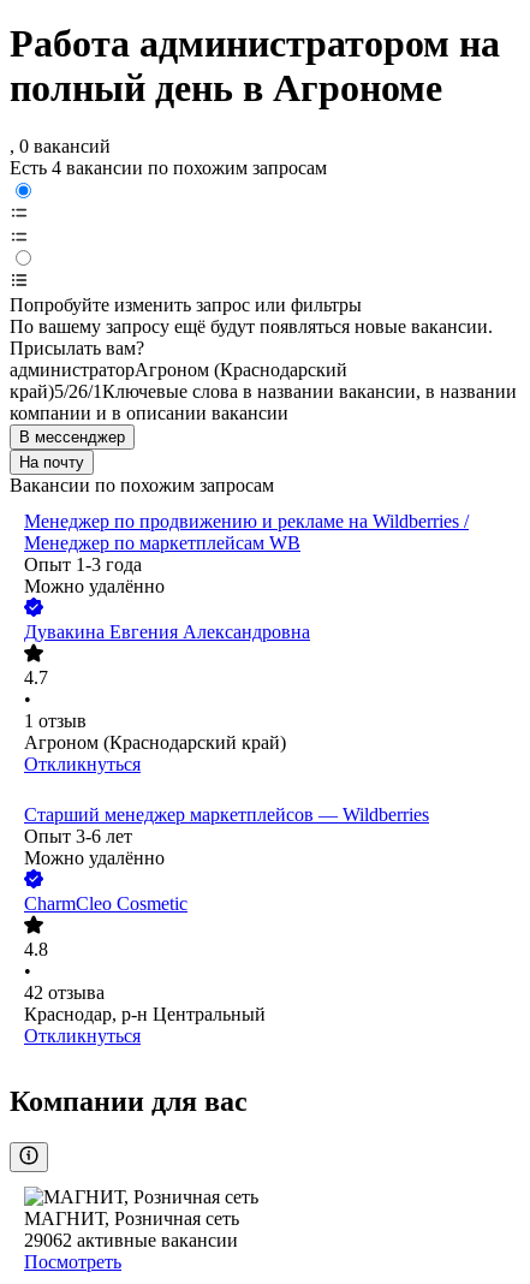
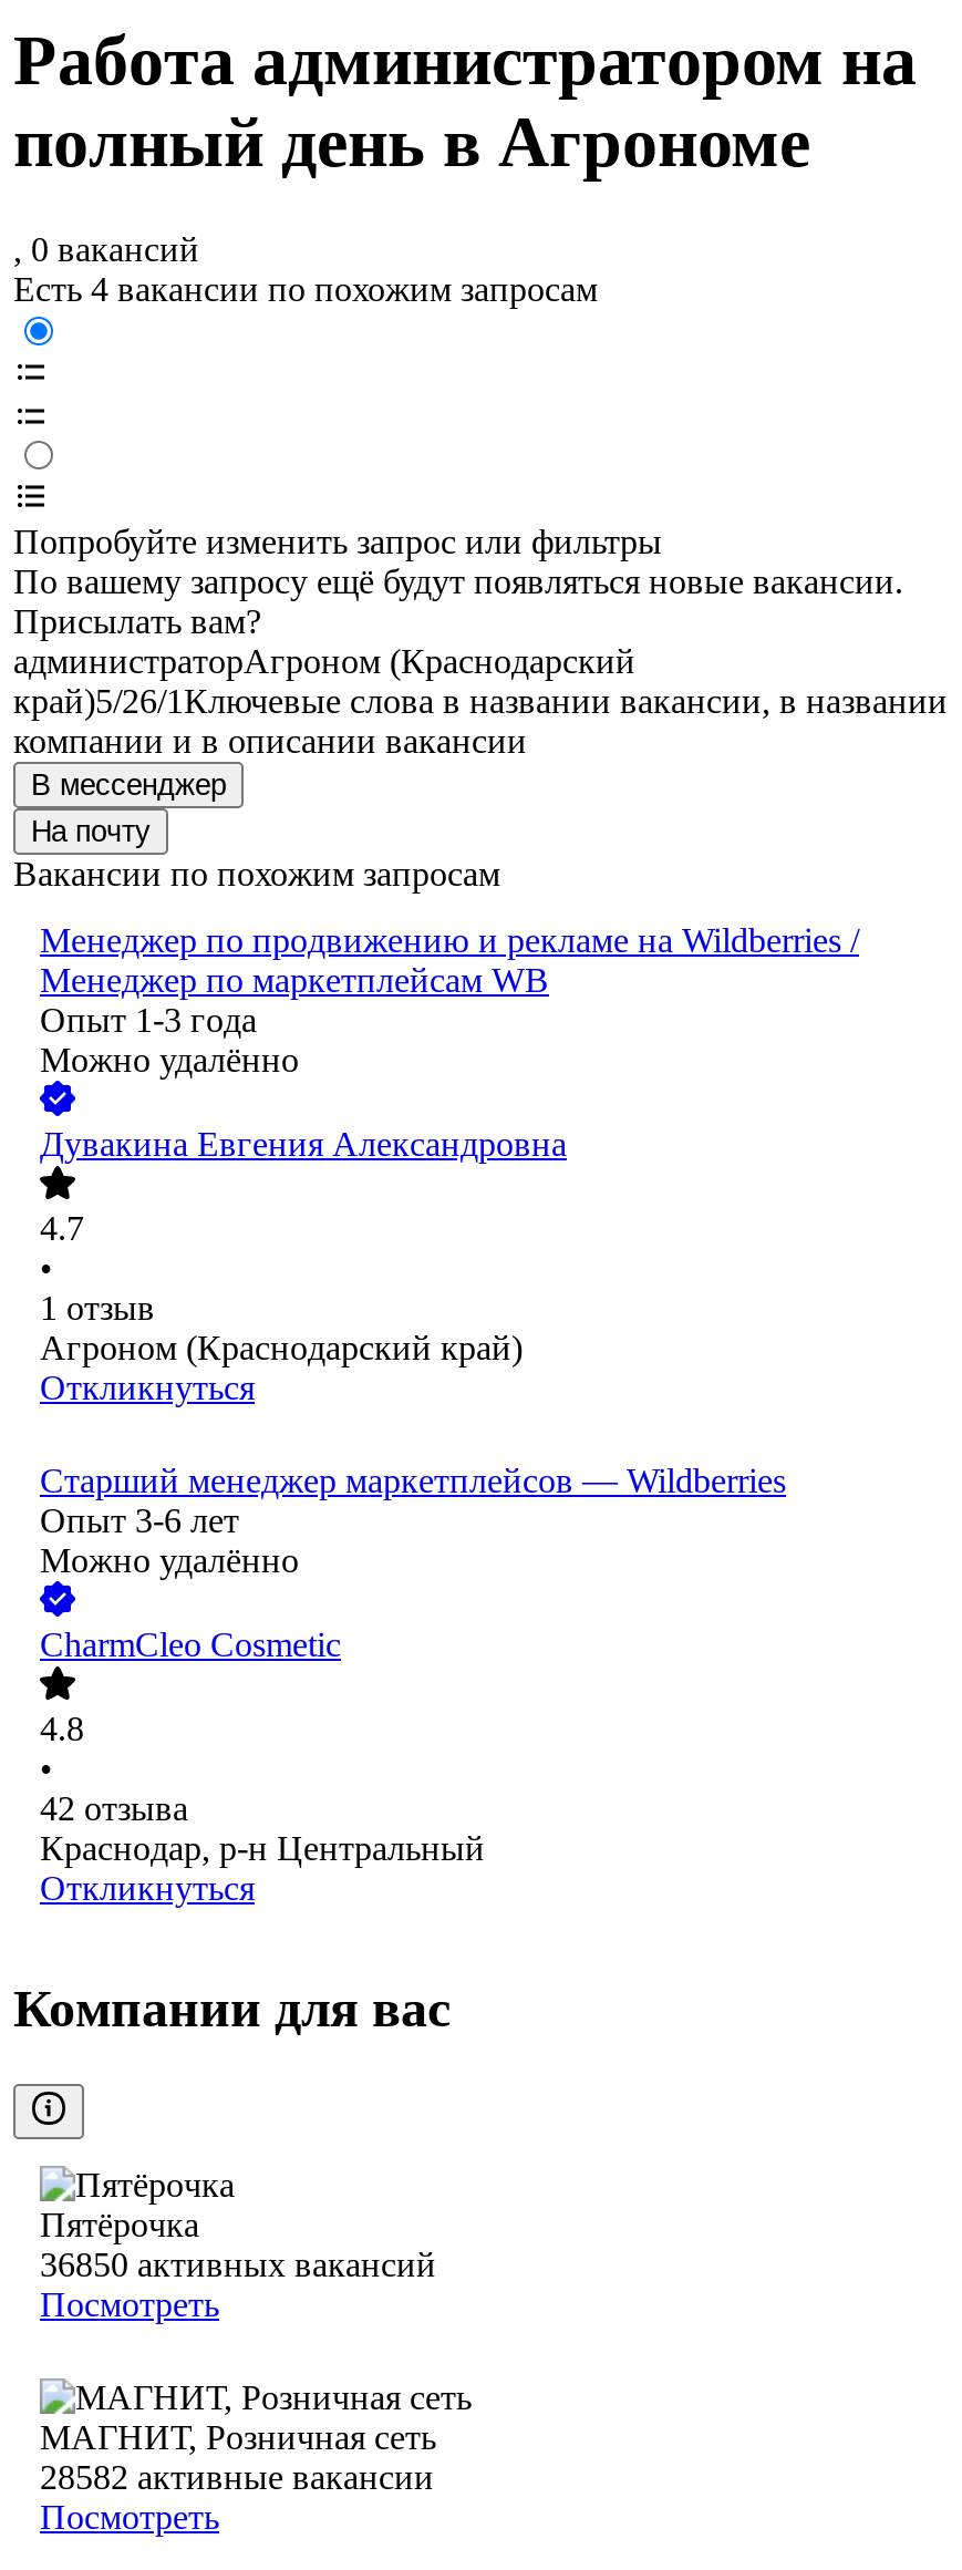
none -> [40,2206,436,2324] Пятёрочка | 36850 активных вакансий | Посмотреть
[24,1230,238,1251] 29062 активные вакансии -> [40,2459,434,2496] 28582 активные вакансии

